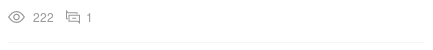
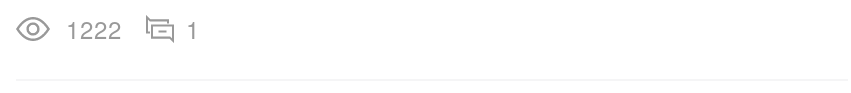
[33,8,93,25] 222 1 -> [66,11,200,45] 1222 1

